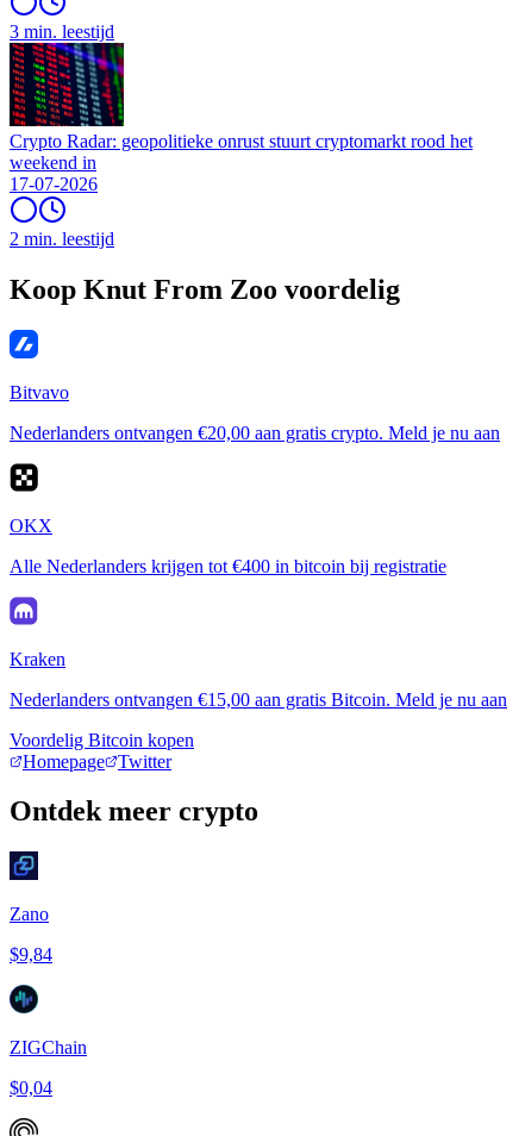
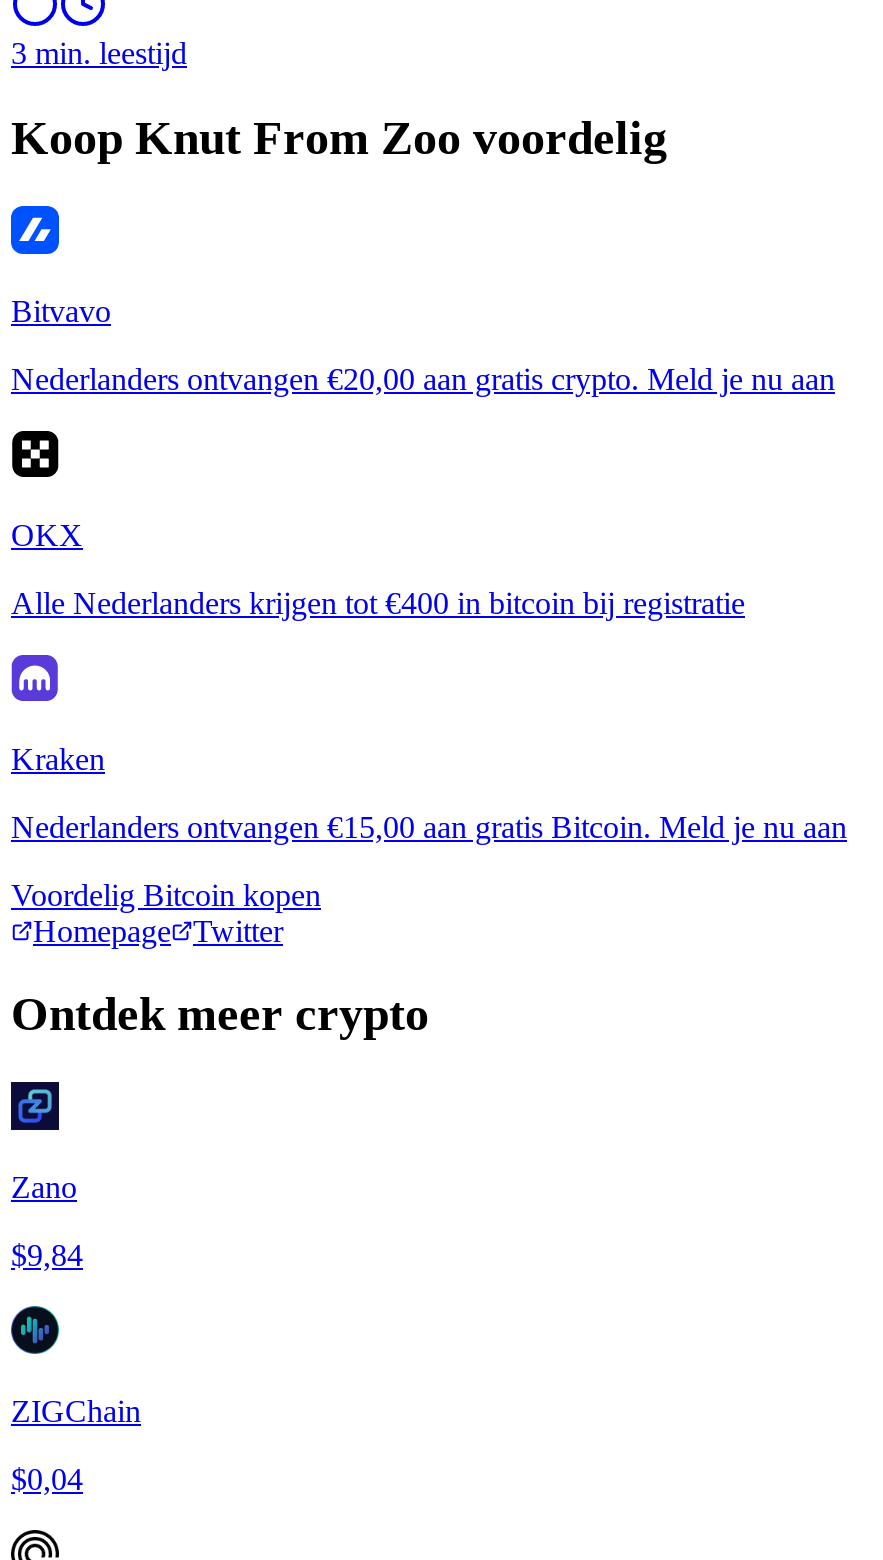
[8,42,473,249] [image] | Crypto Radar: geopolitieke onrust stuurt cryptomarkt rood het | weekend in | 17-07-2026 | 2 min. leestijd -> none

